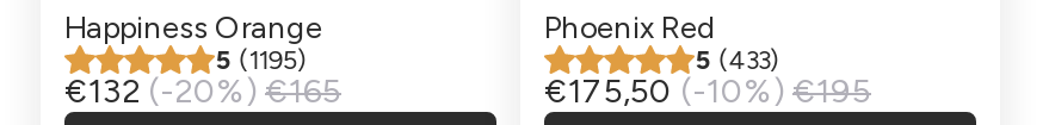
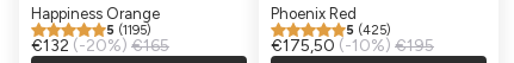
[695,45,779,76] 5 (433) -> [346,22,392,38] 5 (425)

